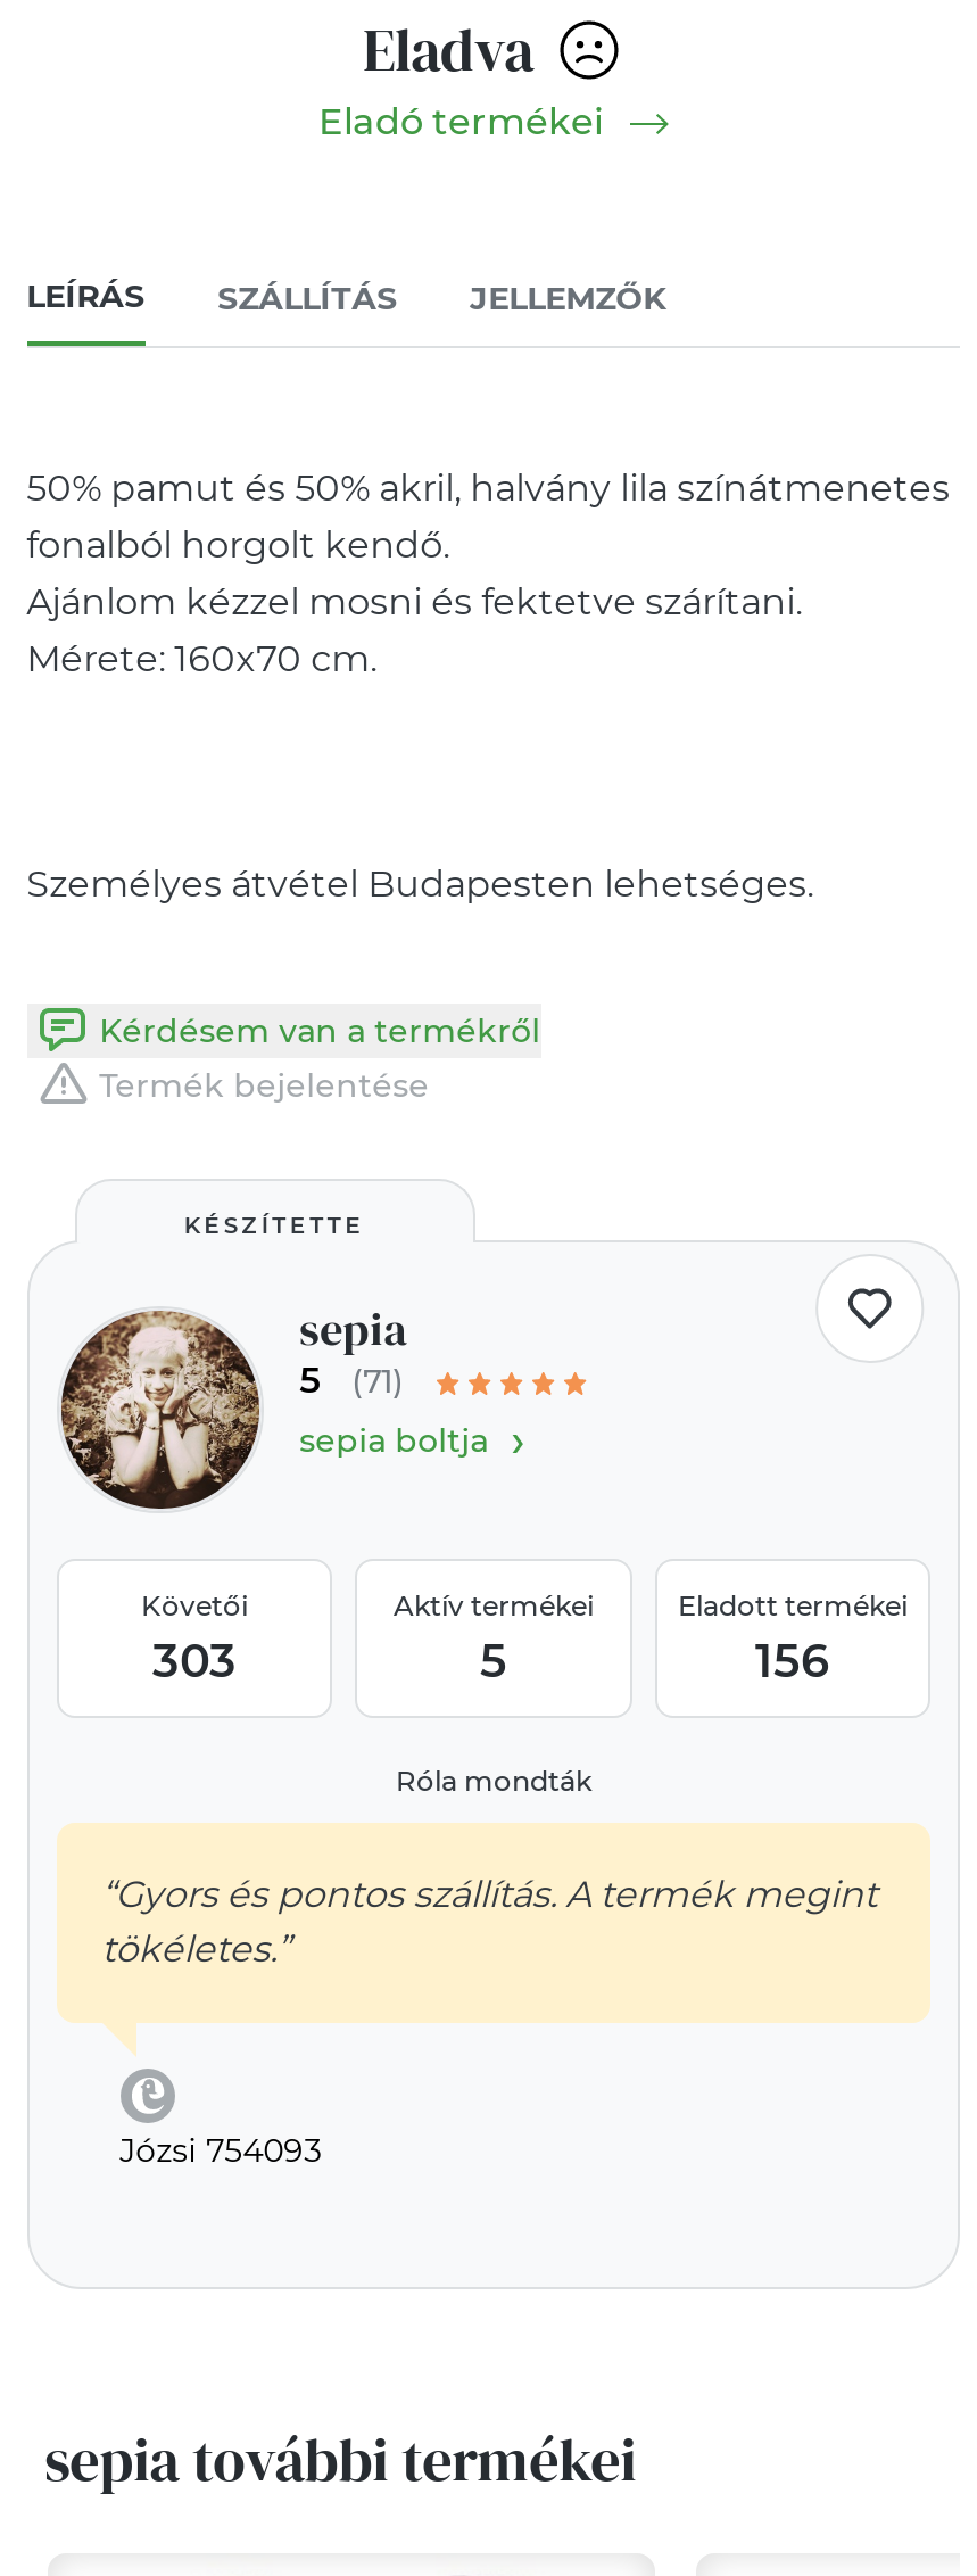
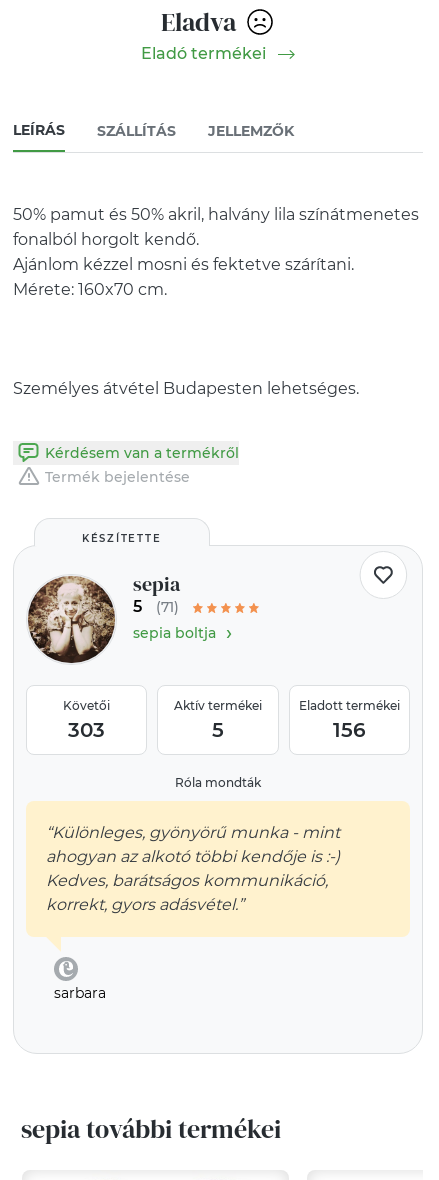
[102,1873,877,1971] “Gyors és pontos szállítás. A termék megint | tökéletes.” -> [46,823,340,914] “Különleges, gyönyörű munka - mint | ahogyan az alkotó többi kendője is :-) | Kedves, barátságos kommunikáció, | korrekt, gyors adásvétel.”
[120,2130,322,2171] Józsi 754093 -> [54,984,106,1002] sarbara

